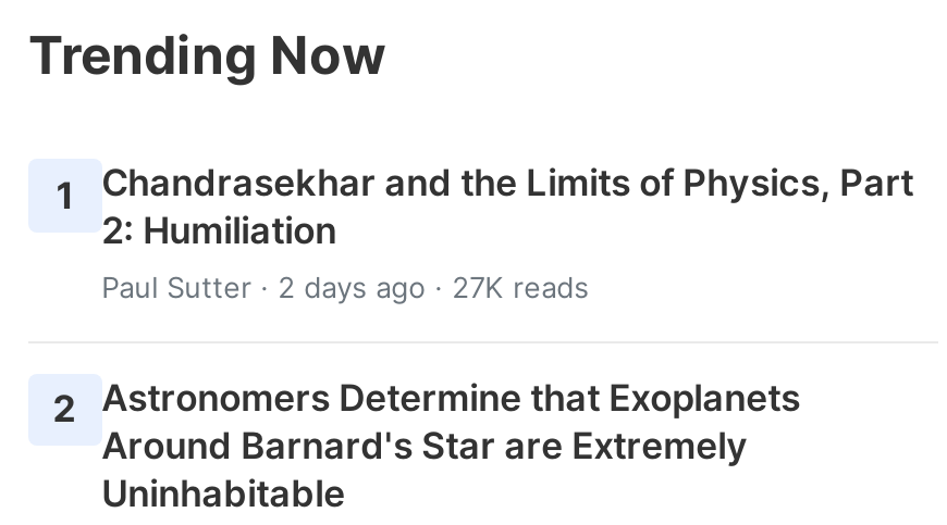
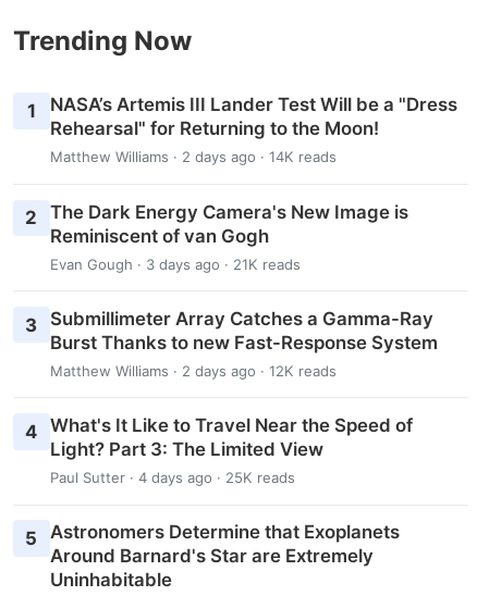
[53,162,913,431] Chandrasekhar and the Limits of Physics, Part | 2: Humiliation | Paul Sutter · 2 days ago · 27K reads | 2 Astronomers Determine that Exoplanets -> [25,94,457,549] NASA’s Artemis III Lander Test Will be a "Dress | Rehearsal" for Returning to the Moon! | Matthew Williams · 2 days ago · 14K reads | 2 The Dark Energy Camera's New Image is | Reminiscent of van Gogh | Evan Gough · 3 days ago · 21K reads | 3 Submillimeter Array Catches a Gamma-Ray | Burst Thanks to new Fast-Response System | Matthew Williams · 2 days ago · 12K reads | 4 What's It Like to Travel Near the Speed of | Light? Part 3: The Limited View | Paul Sutter · 4 days ago · 25K reads | 5 Astronomers Determine that Exoplanets

